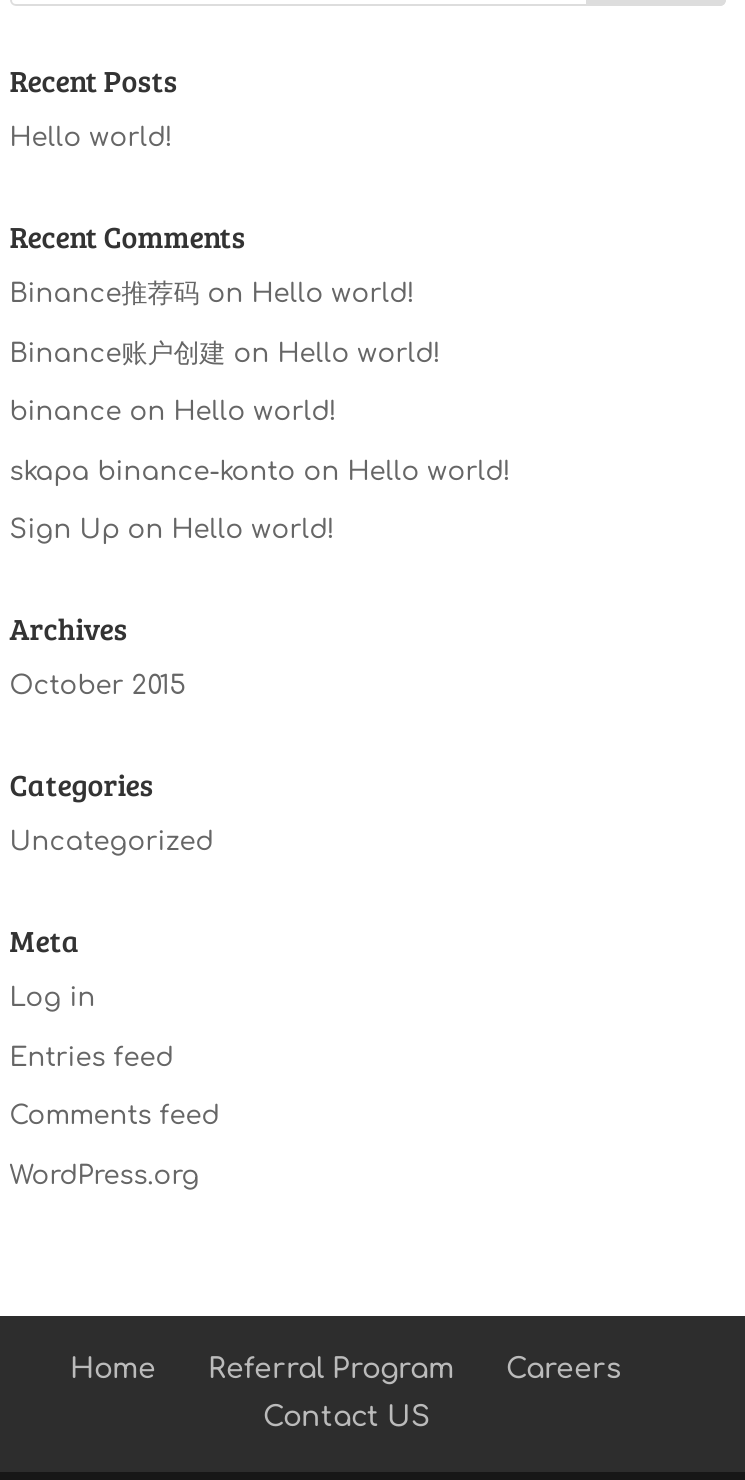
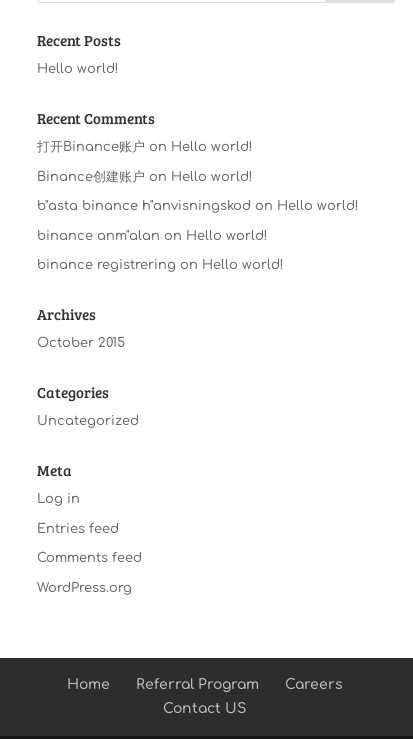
[10,280,416,308] Binance推荐码on Hello world! -> [37,140,253,154] 打开Binance账户on Hello world!
[10,339,442,367] Binance账户创建on Hello world! -> [37,169,253,183] Binance创建账户on Hello world!
[10,398,338,426] binance on Hello world! -> [37,199,359,213] b"asta binance h"anvisningskod on Hello world!
[10,457,512,485] skapa binance-konto on Hello world! -> [37,228,268,242] binance anm"alan on Hello world!
[10,516,336,544] Sign Up on Hello world! -> [37,258,284,272] binance registrering on Hello world!

